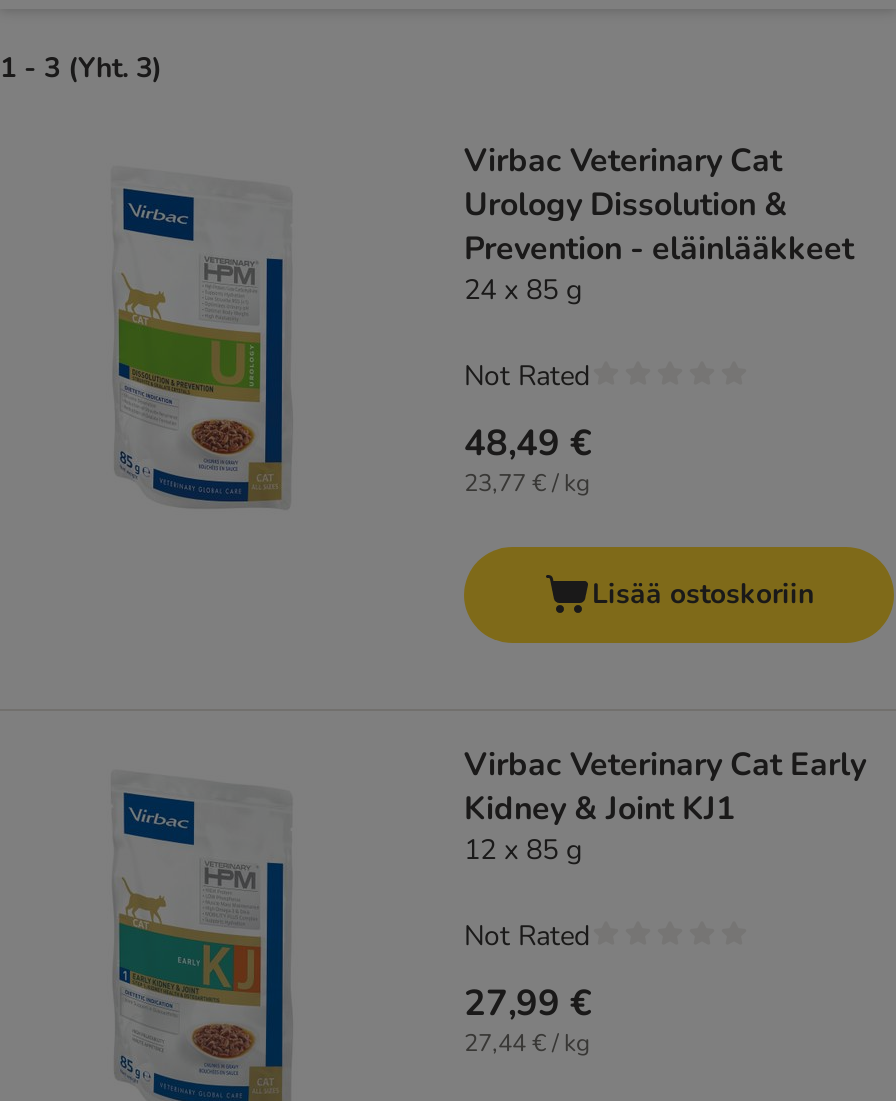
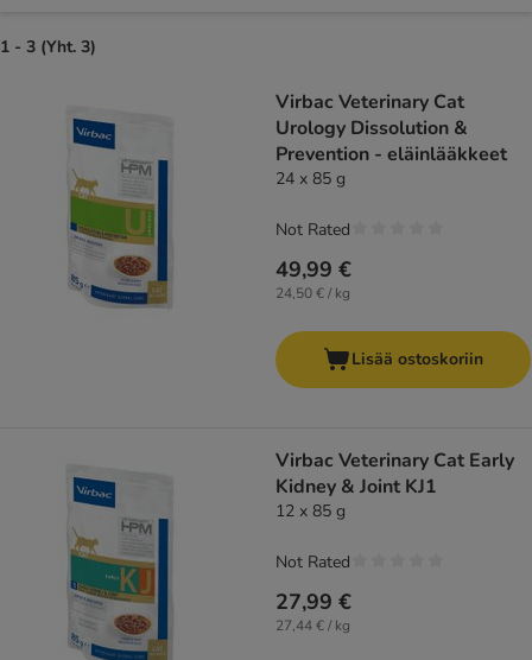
[464,419,592,467] 48,49 € -> [275,255,351,284] 49,99 €
[464,467,590,499] 23,77 € / kg -> [275,284,350,303] 24,50 € / kg

